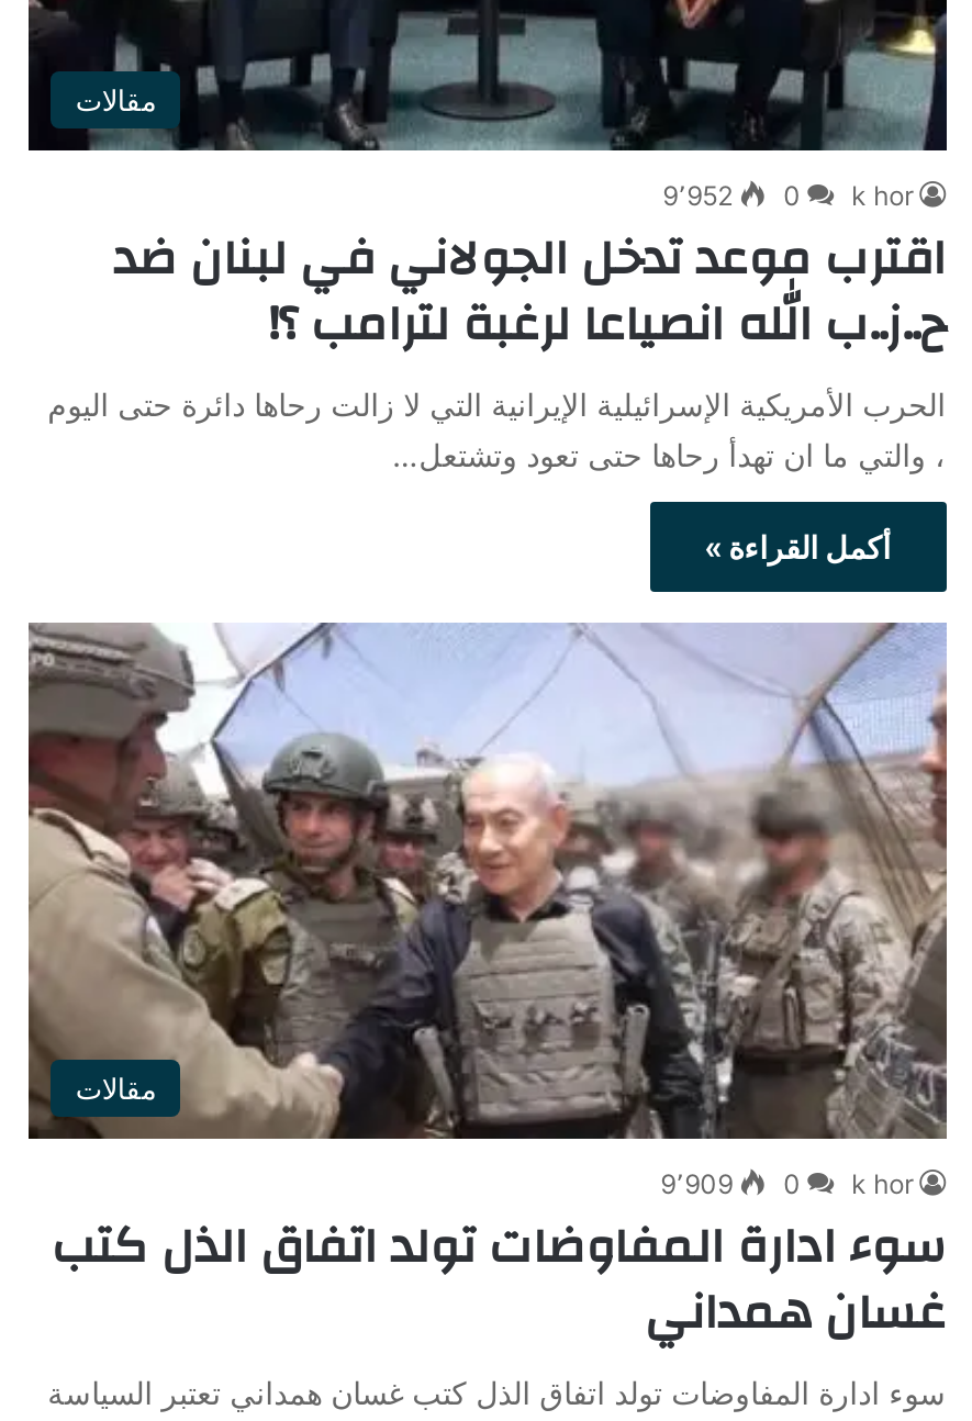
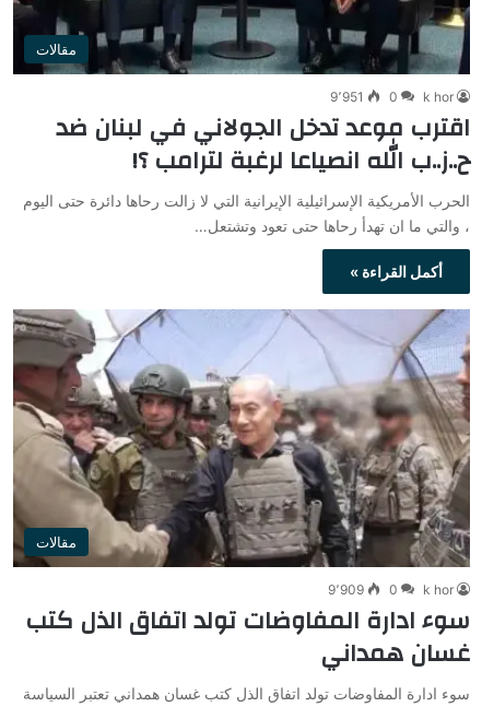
[663,178,913,211] 9٬952 0 k hor -> [330,89,453,105] 9٬951 0 k hor

